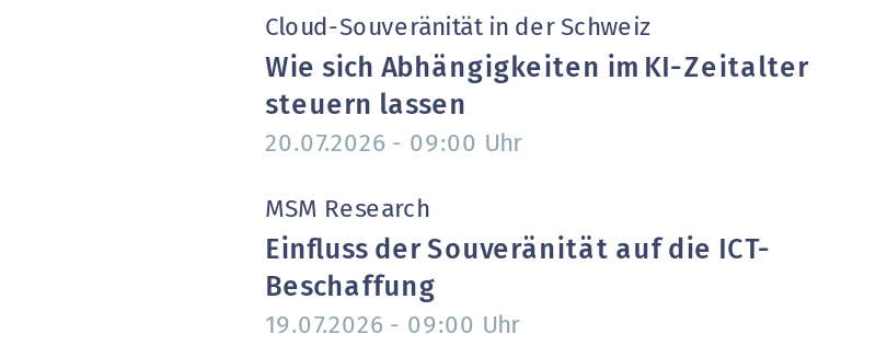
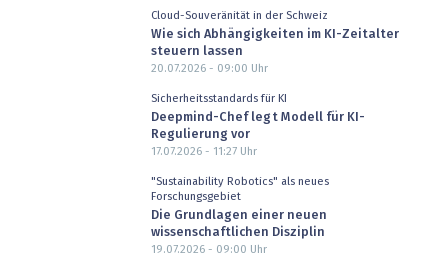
[265,197,771,301] MSM Research | Einfluss der Souveränität auf die ICT- | Beschaffung -> [151,93,365,239] Sicherheitsstandards für KI | Deepmind-Chef legt Modell für KI- | Regulierung vor | 17.07.2026 - 11:27 Uhr | "Sustainability Robotics" als neues | Forschungsgebiet | Die Grundlagen einer neuen | wissenschaftlichen Disziplin

